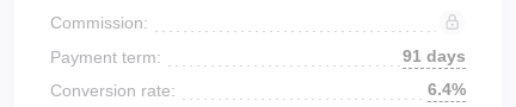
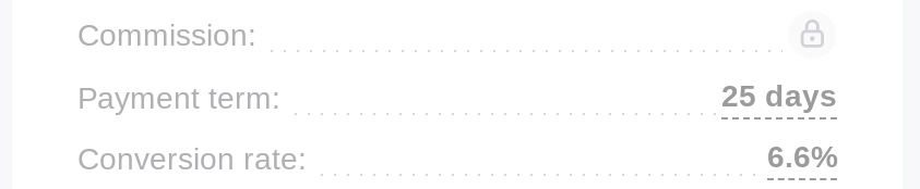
[403,46,466,65] 91 days -> [721,78,837,113] 25 days
[428,80,466,99] 6.4% -> [767,139,837,174] 6.6%

